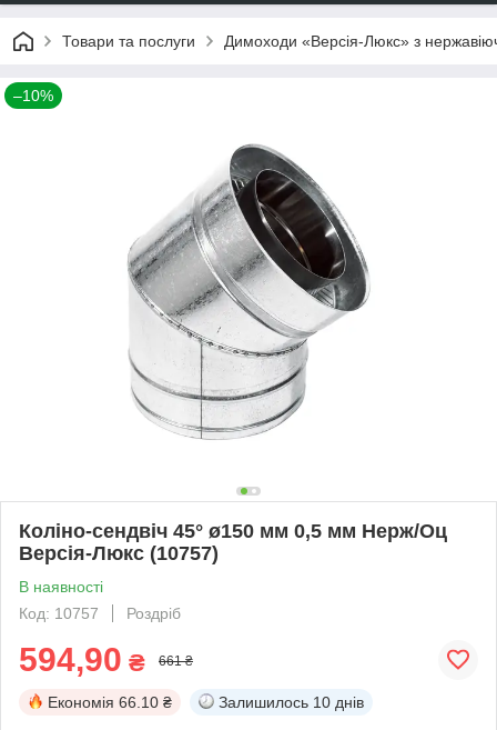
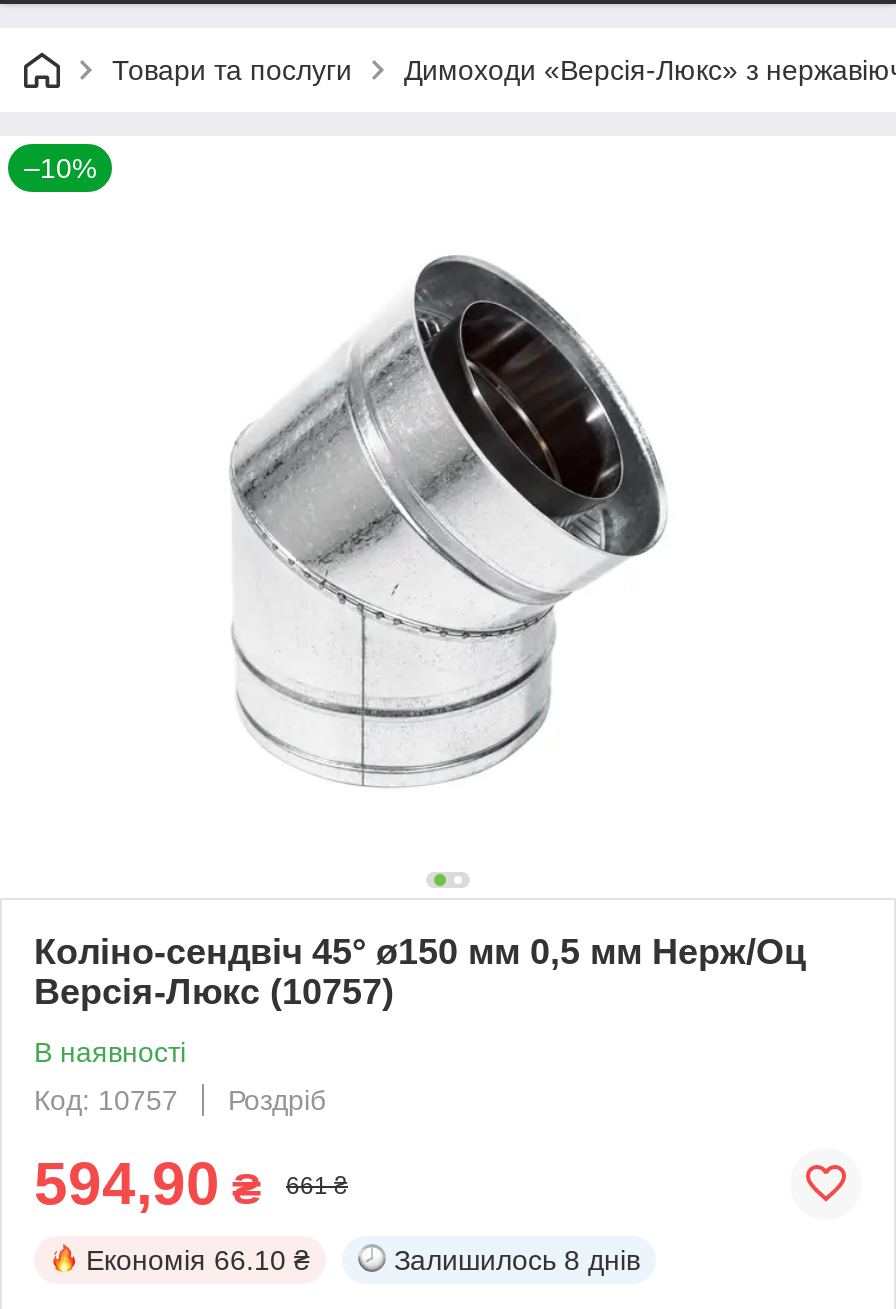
[219,693,364,711] Залишилось 10 днів -> [394,1244,640,1276] Залишилось 8 днів

